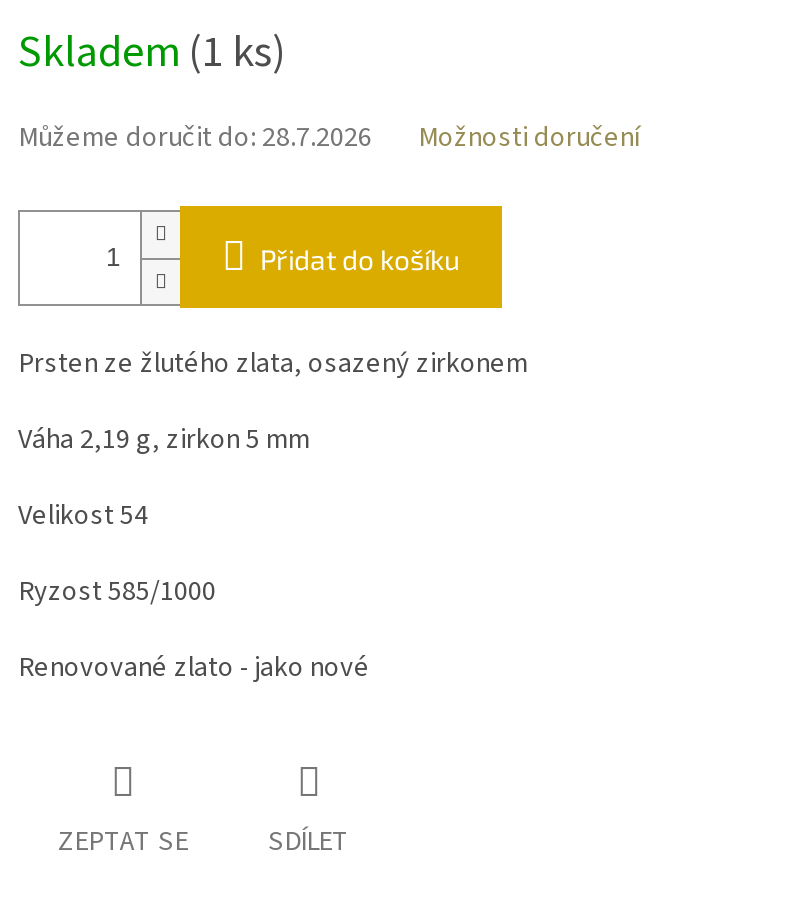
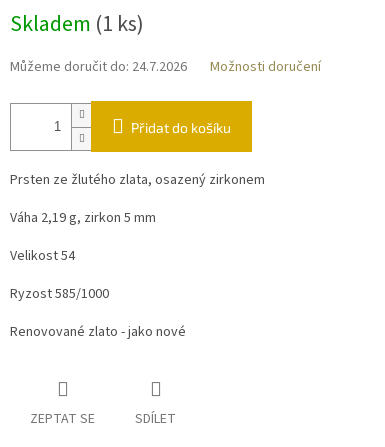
[18,119,372,159] Můžeme doručit do: 28.7.2026 -> [10,57,187,77] Můžeme doručit do: 24.7.2026

